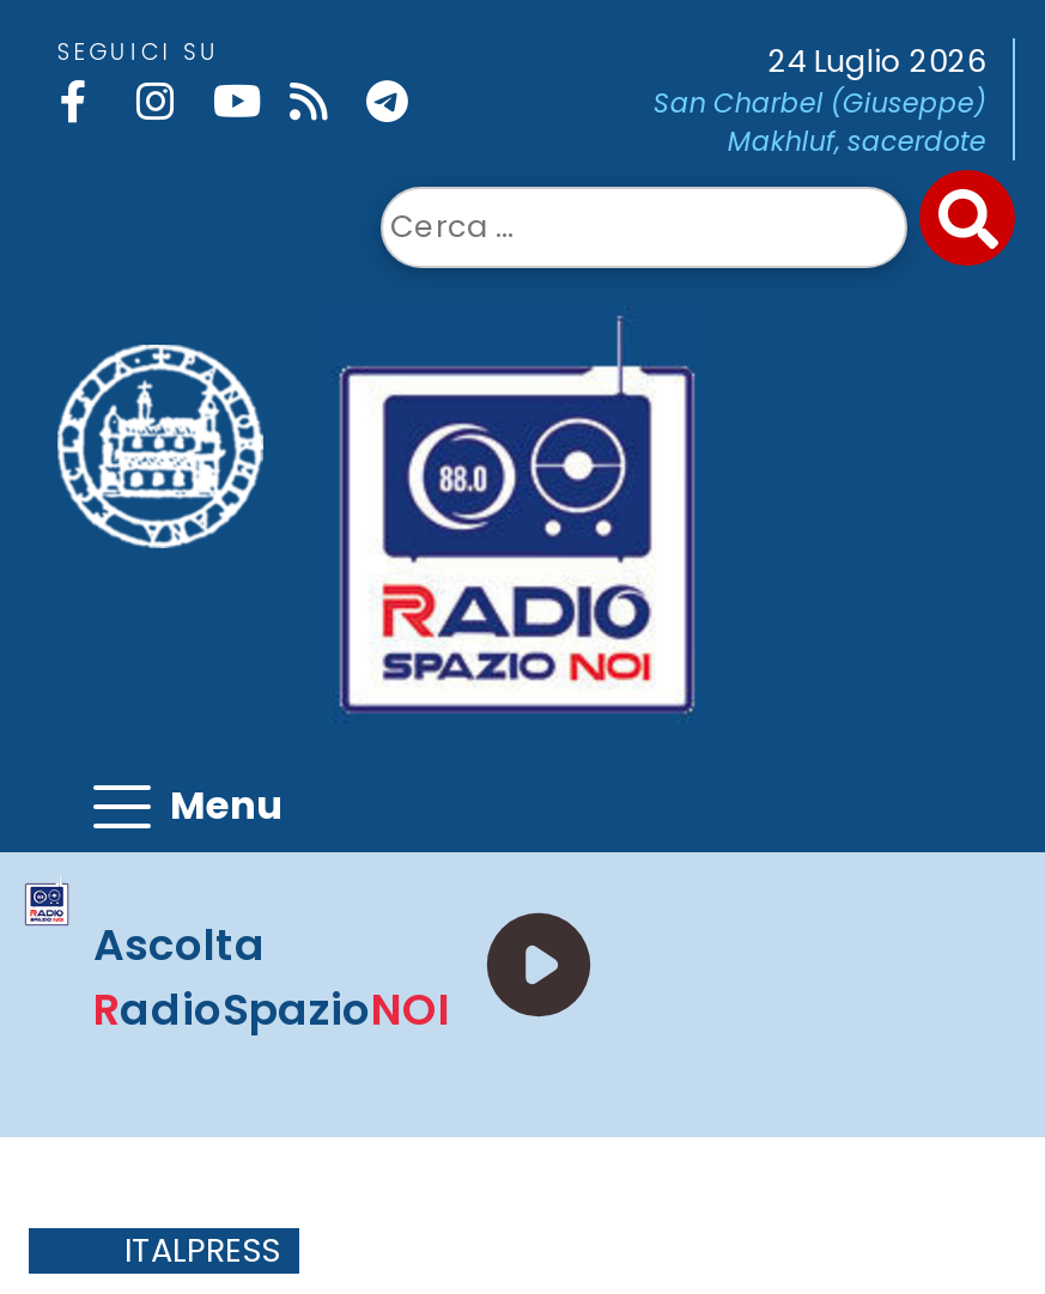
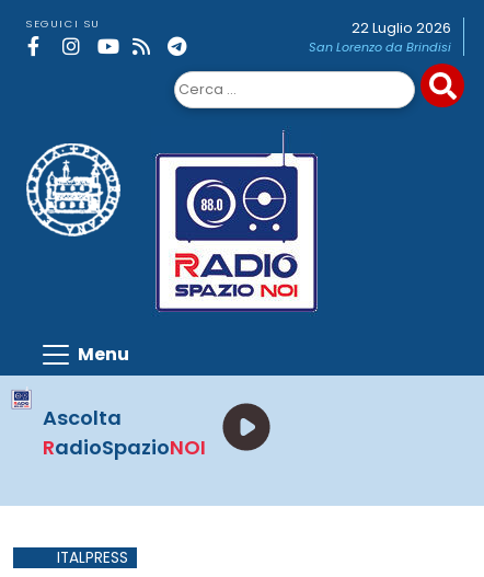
[653,41,986,160] 24 Luglio 2026 | San Charbel (Giuseppe) | Makhluf, sacerdote -> [309,19,451,56] 22 Luglio 2026 | San Lorenzo da Brindisi

